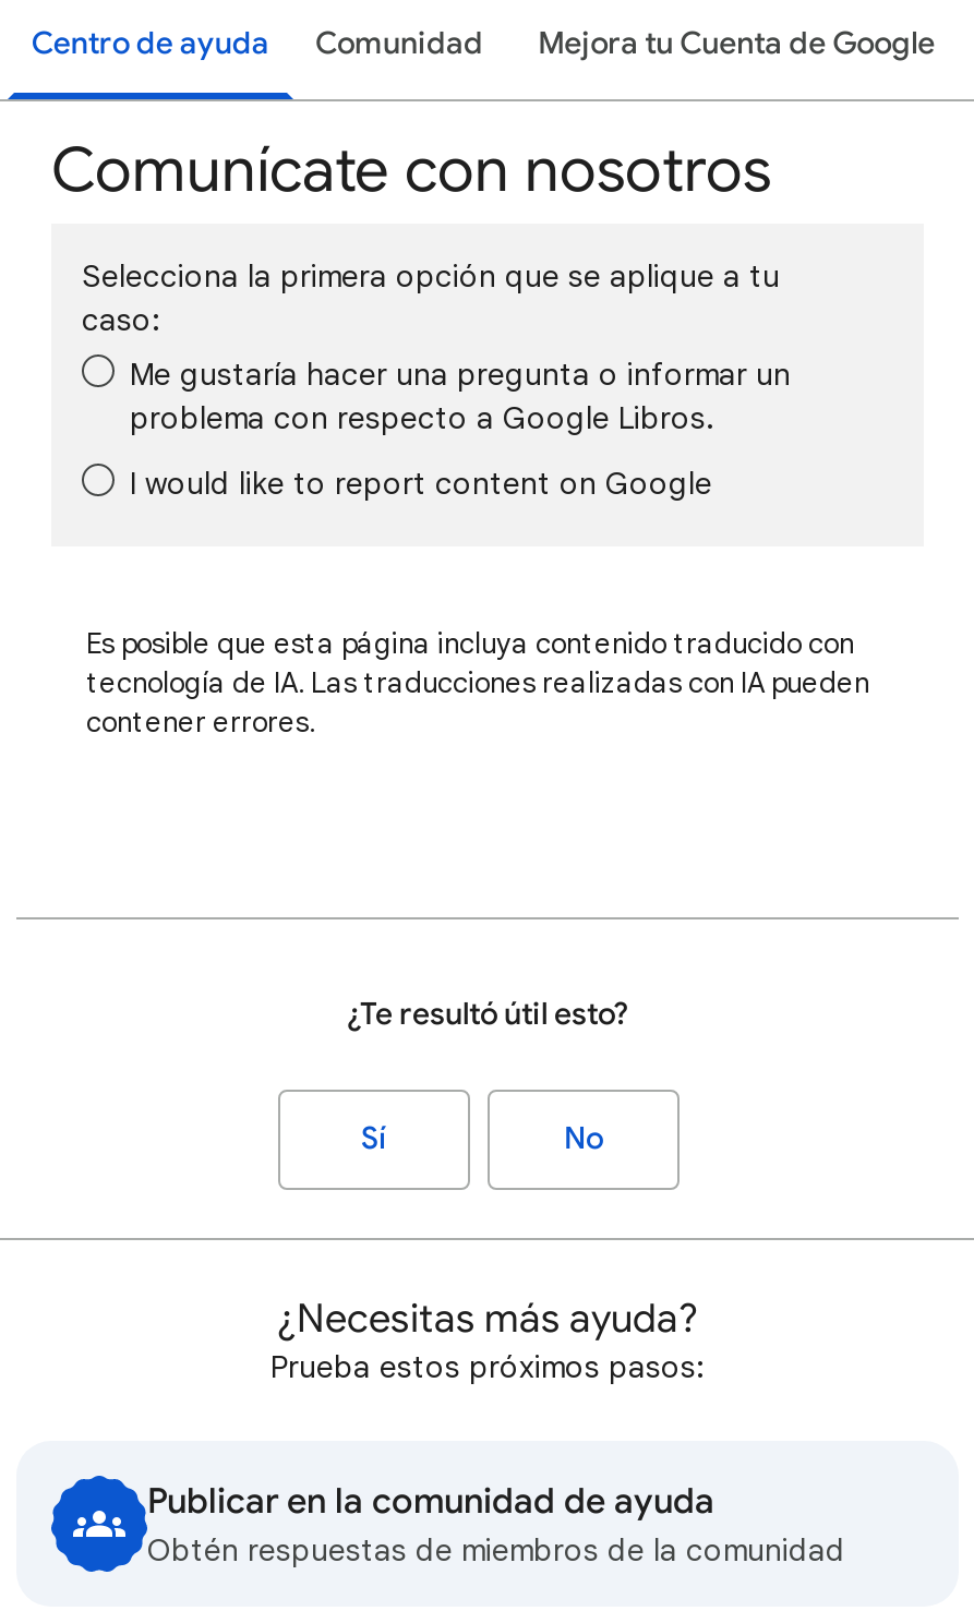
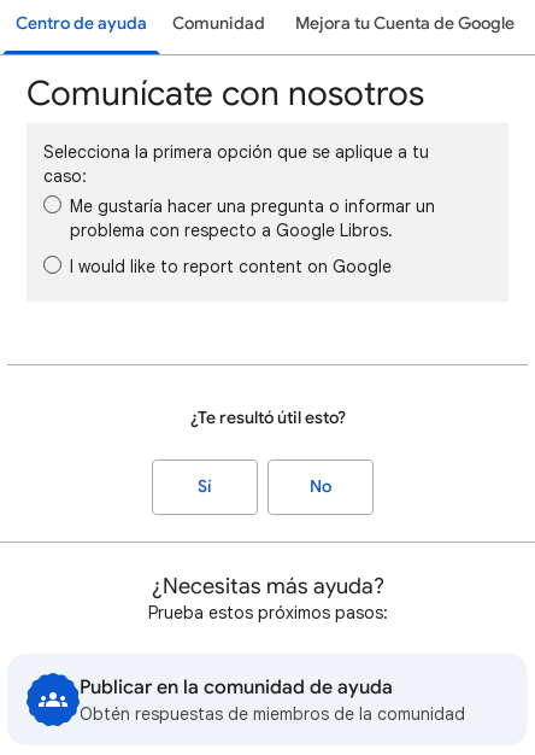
[86,625,869,741] Es posible que esta página incluya contenido traducido con | tecnología de IA. Las traducciones realizadas con IA pueden | contener errores. -> none

